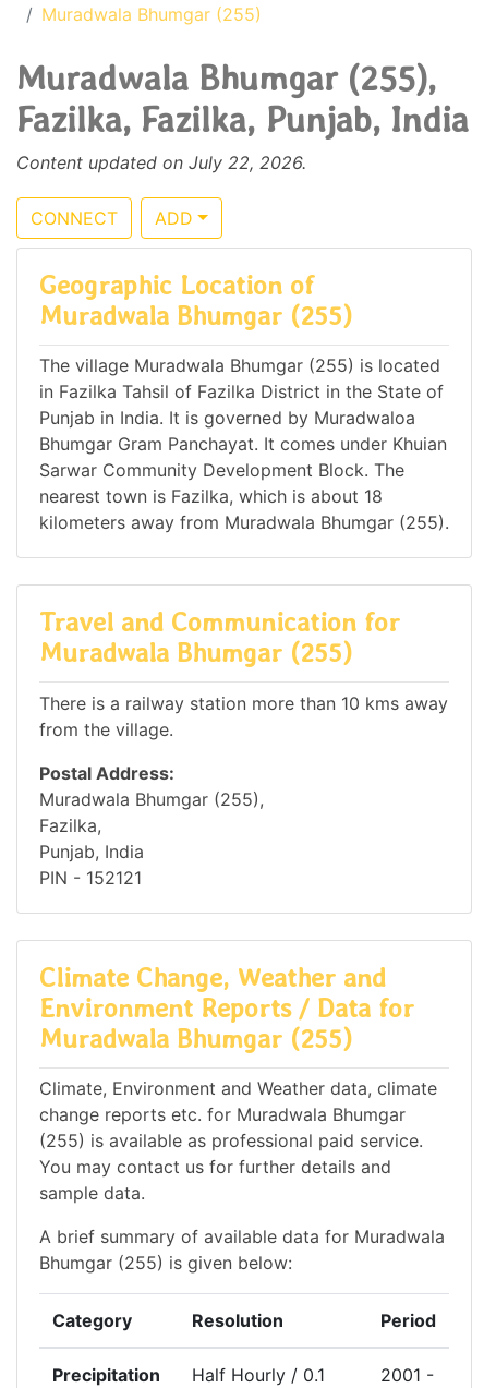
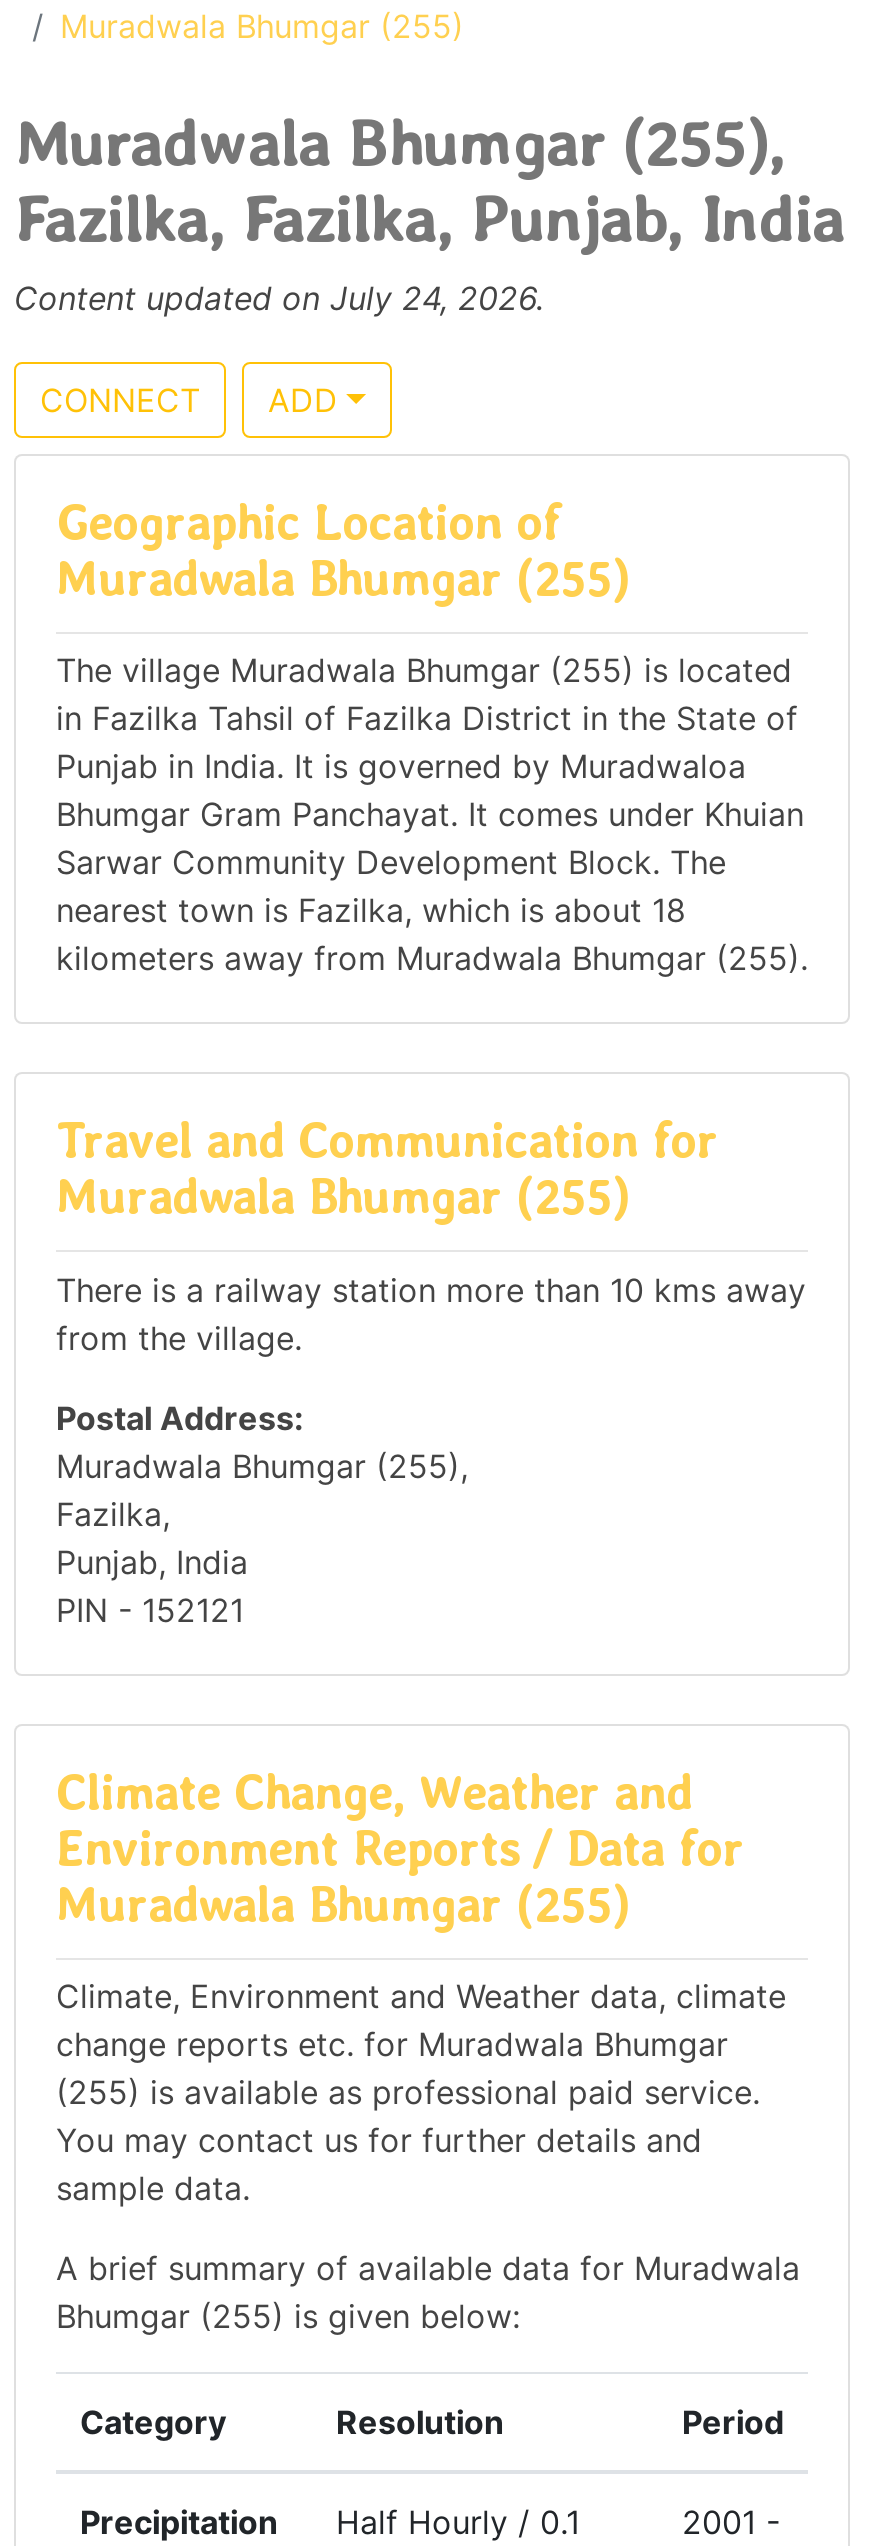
[16,152,306,173] Content updated on July 22, 2026. -> [14,278,544,318] Content updated on July 24, 2026.

